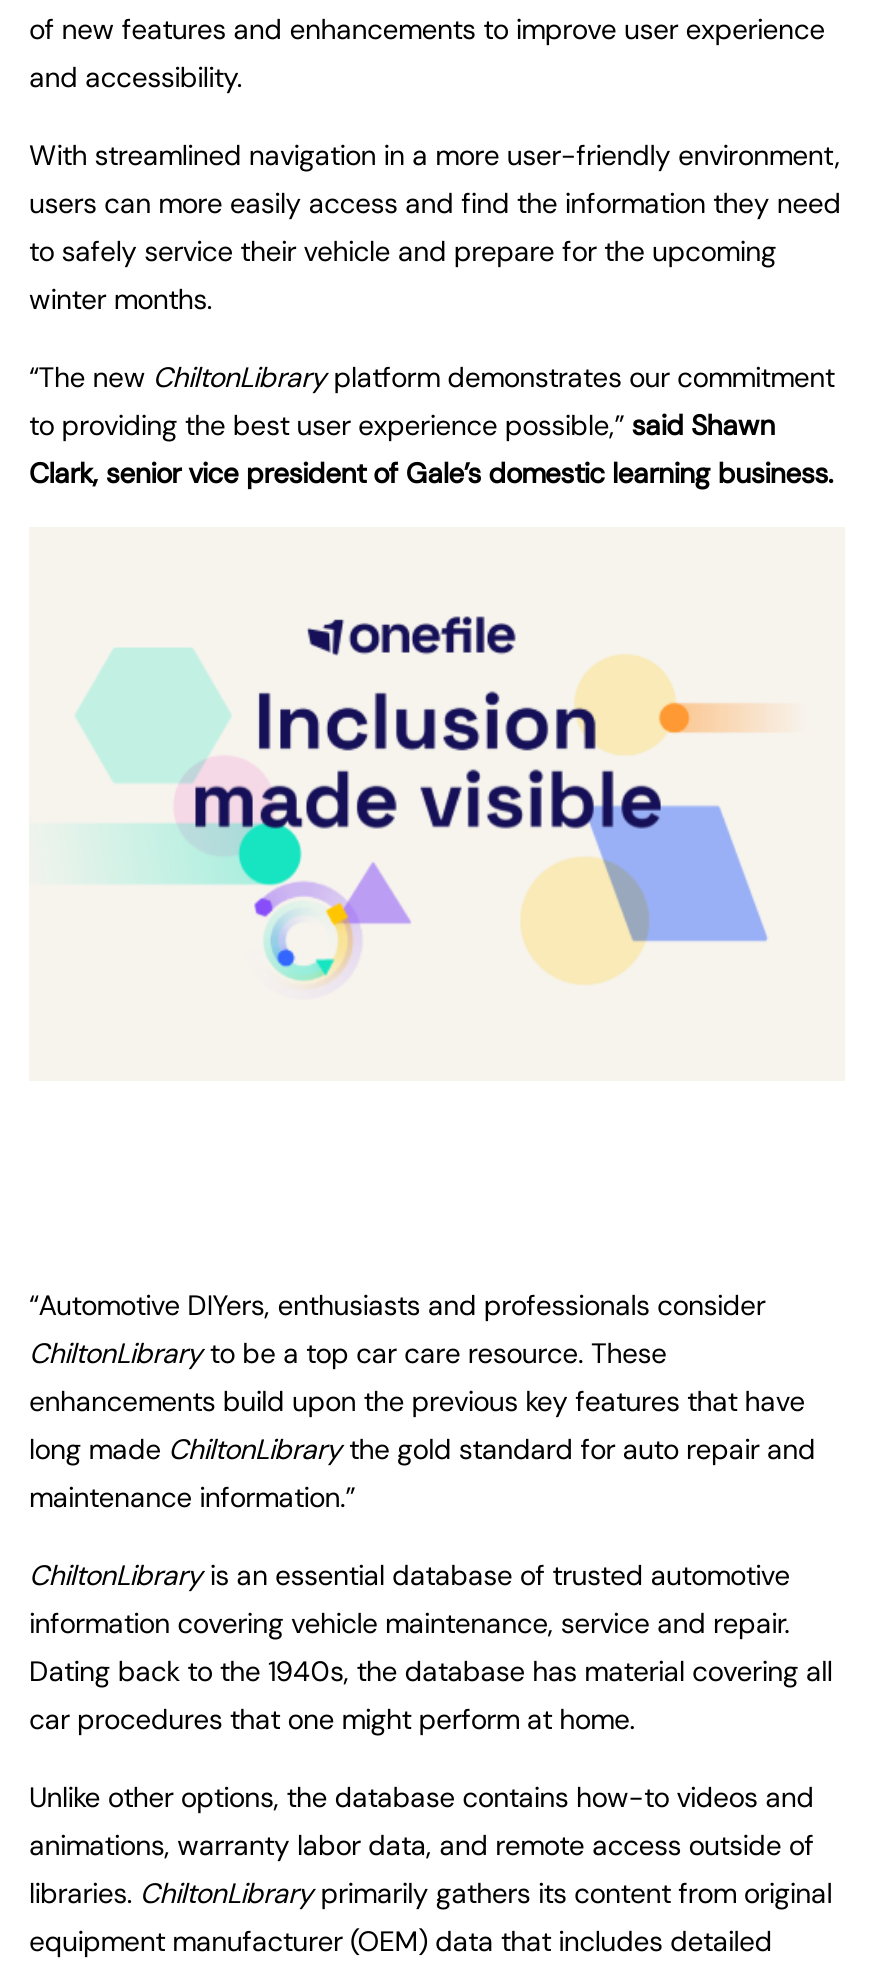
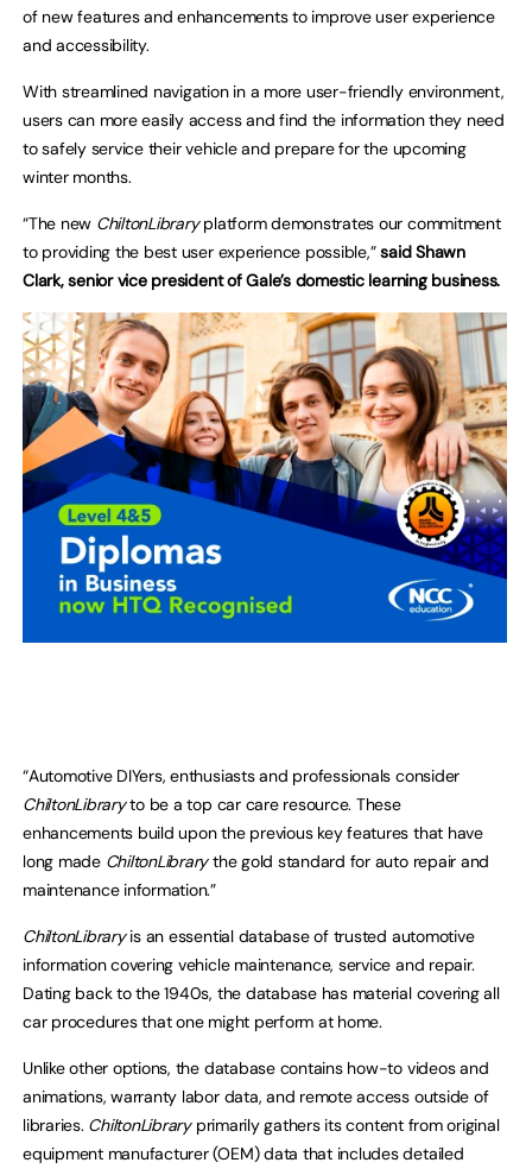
[29,526,845,1082] [image] -> [21,311,508,644] [image]

